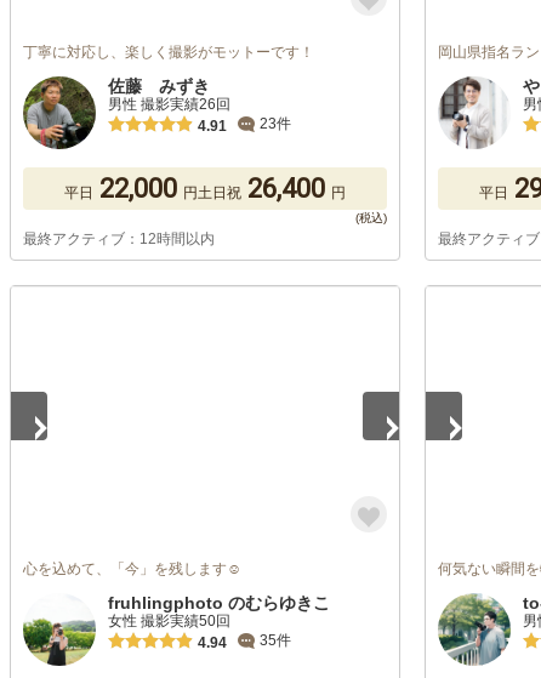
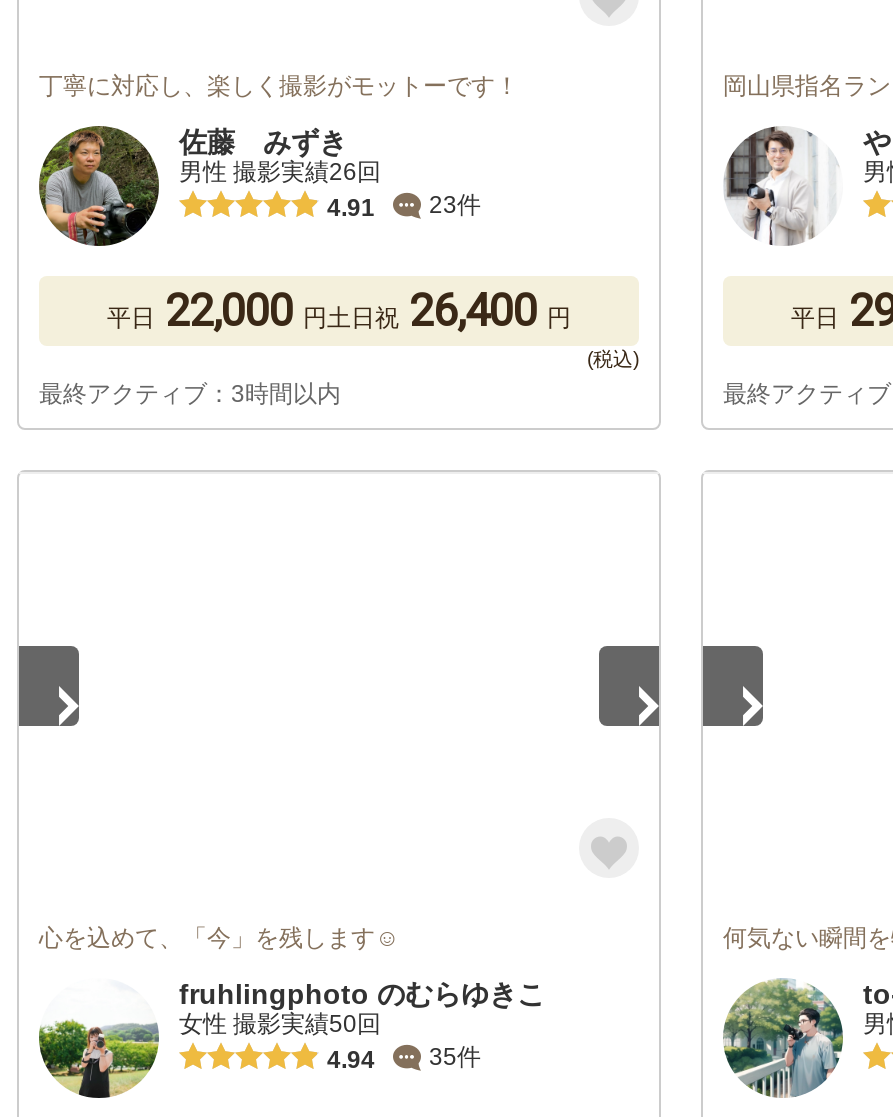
[23,231,215,248] 最終アクティブ：12時間以内 -> [39,381,341,409] 最終アクティブ：3時間以内

